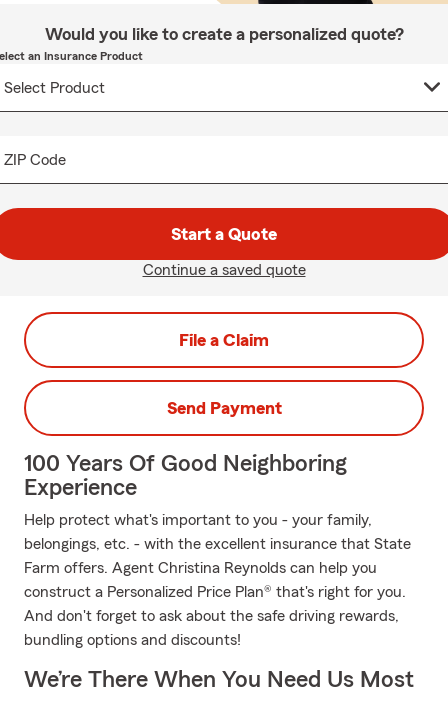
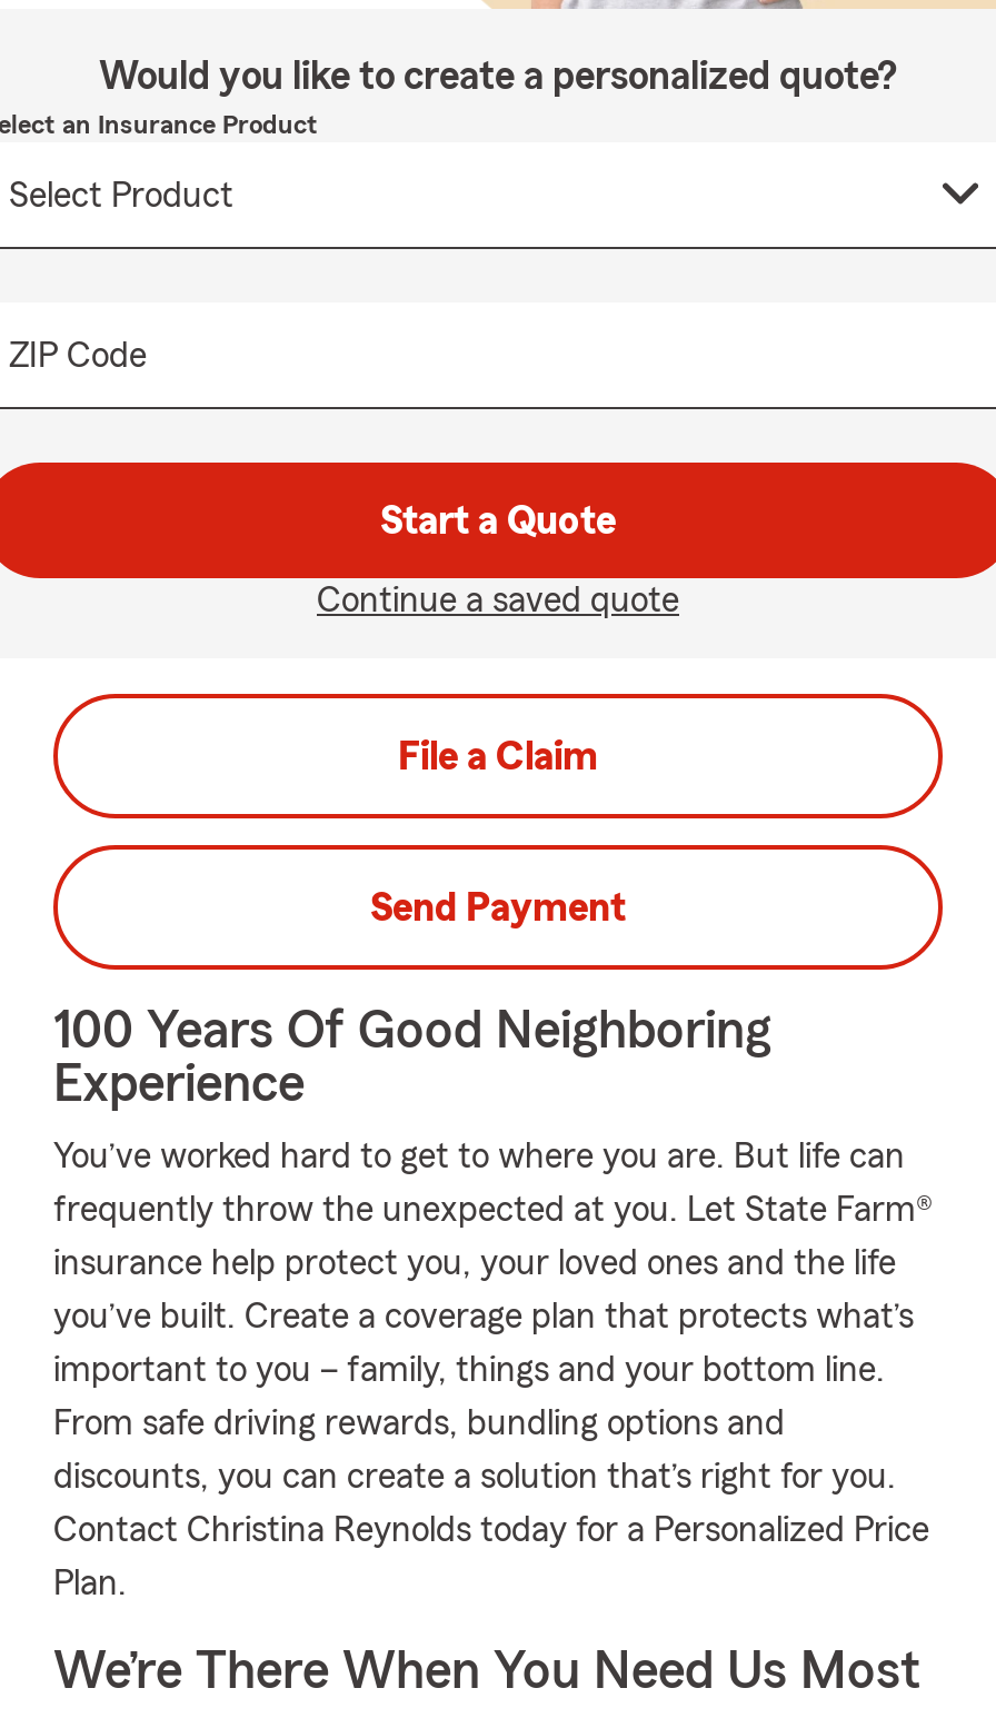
[24,512,411,648] Help protect what's important to you - your family, | belongings, etc. - with the excellent insurance that State | Farm offers. Agent Christina Reynolds can help you | construct a Personalized Price Plan® that's right for you. | And don't forget to ask about the safe driving rewards, | bundling options and discounts! -> [53,1139,934,1601] You’ve worked hard to get to where you are. But life can | frequently throw the unexpected at you. Let State Farm® | insurance help protect you, your loved ones and the life | you’ve built. Create a coverage plan that protects what’s | important to you – family, things and your bottom line. | From safe driving rewards, bundling options and | discounts, you can create a solution that’s right for you. | Contact Christina Reynolds today for a Personalized Price | Plan.

